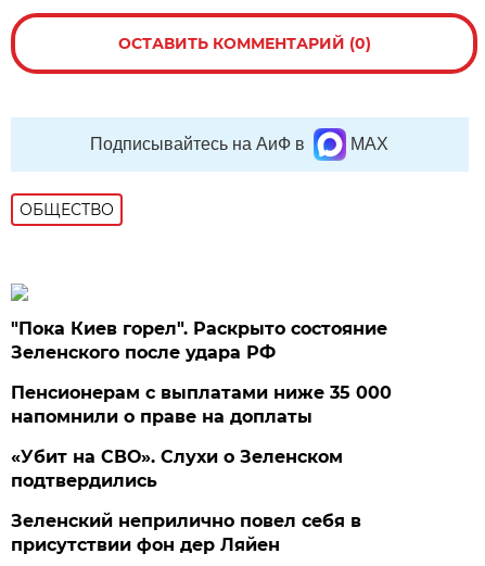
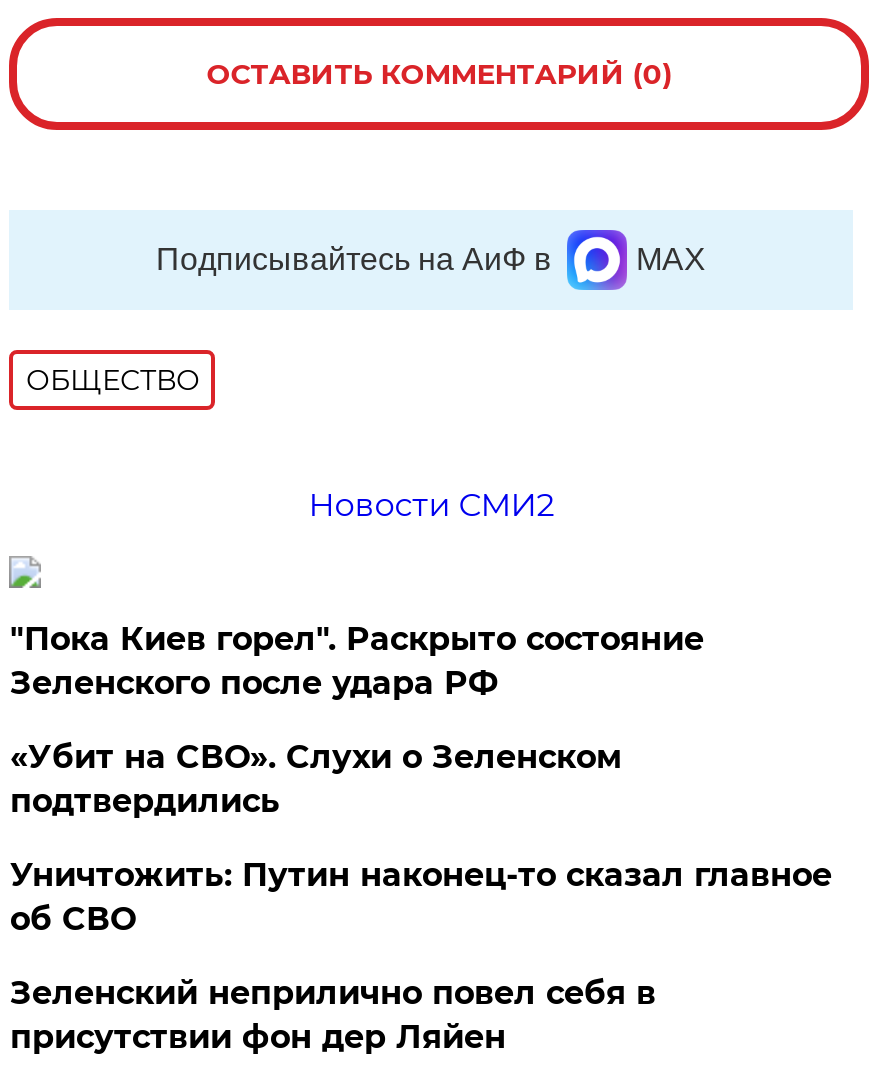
none -> [308,486,554,524] Новости СМИ2
[11,382,392,427] Пенсионерам с выплатами ниже 35 000 | напомнили о праве на доплаты -> none
moved [11,446,343,491] -> [10,738,622,820]: «Убит на СВО». Слухи о Зеленском | подтвердились
none -> [10,856,832,938] Уничтожить: Путин наконец-то сказал главное | об СВО

